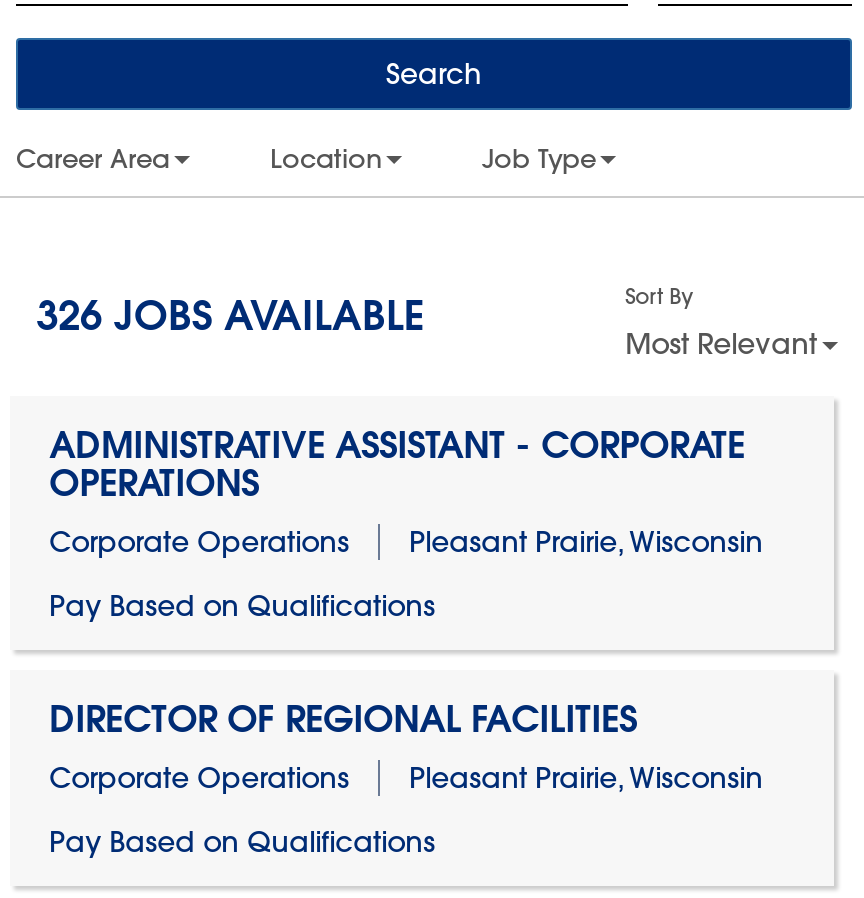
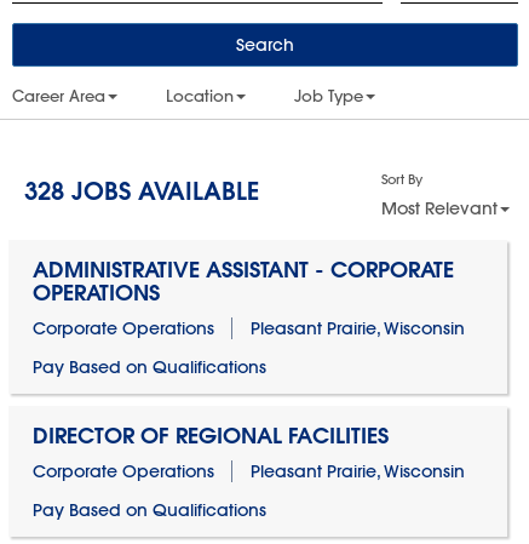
[36,288,424,340] 326 JOBS AVAILABLE -> [24,174,259,206] 328 JOBS AVAILABLE

